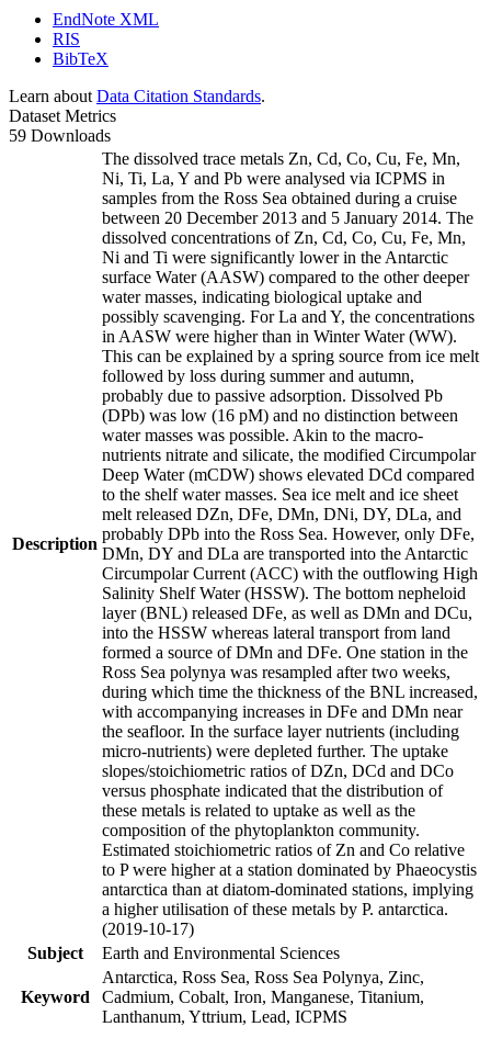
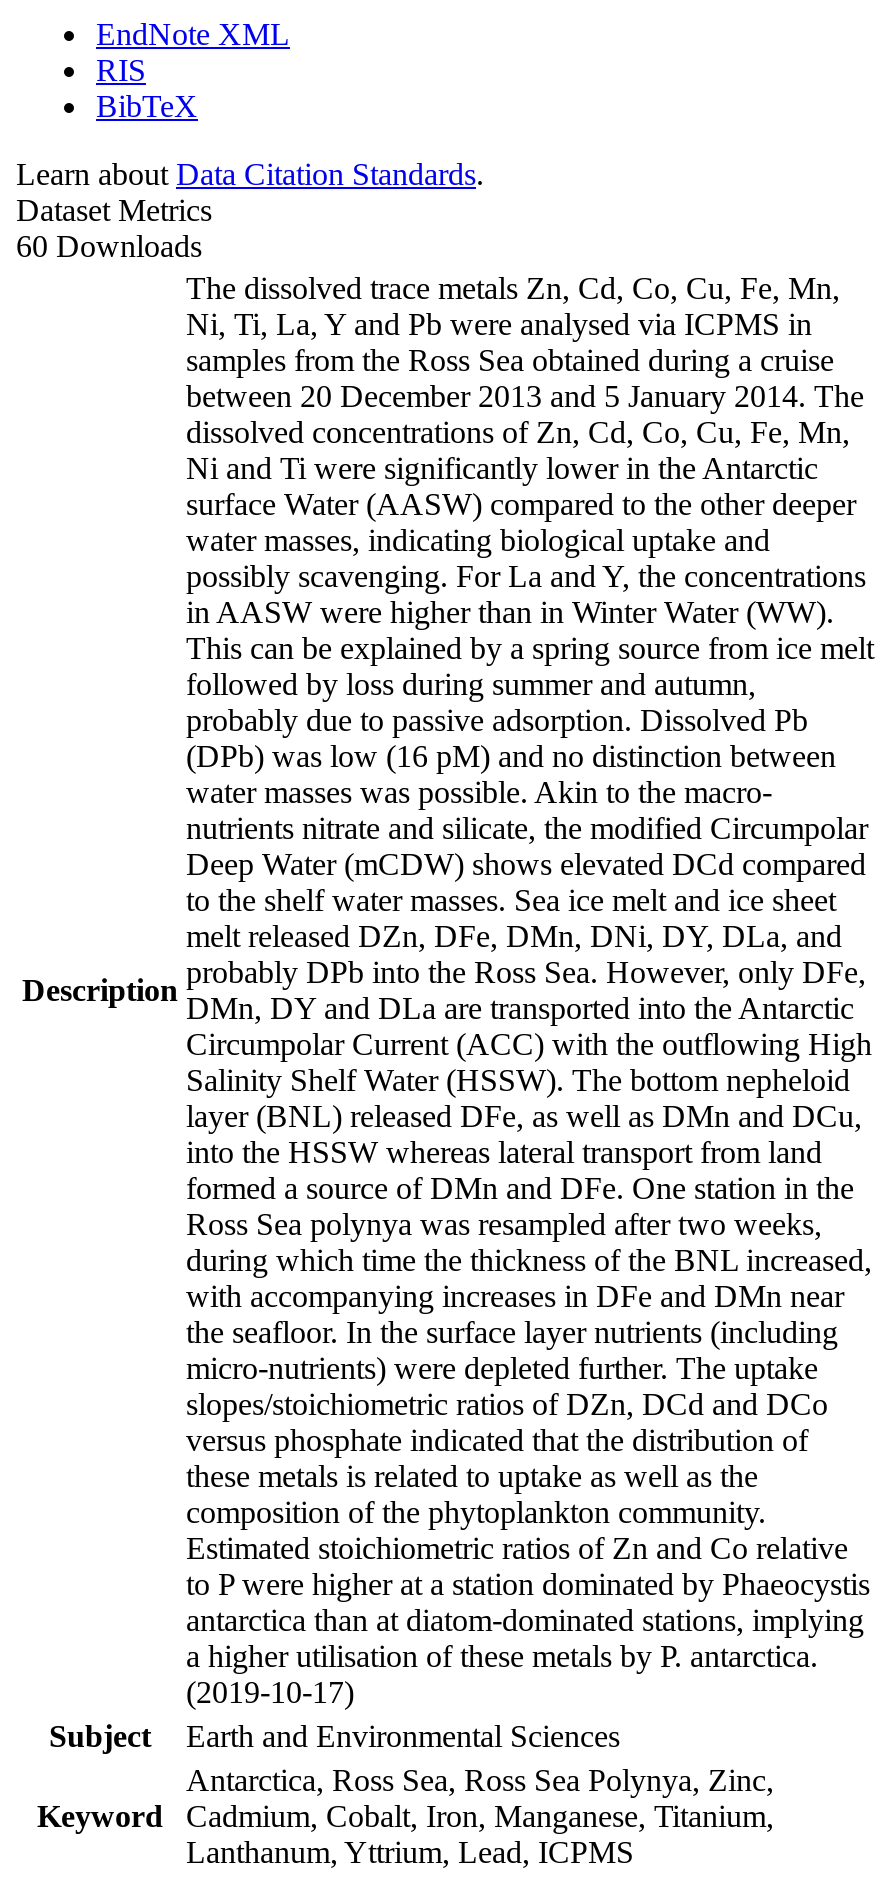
[9,126,111,145] 59 Downloads -> [16,229,202,263] 60 Downloads

